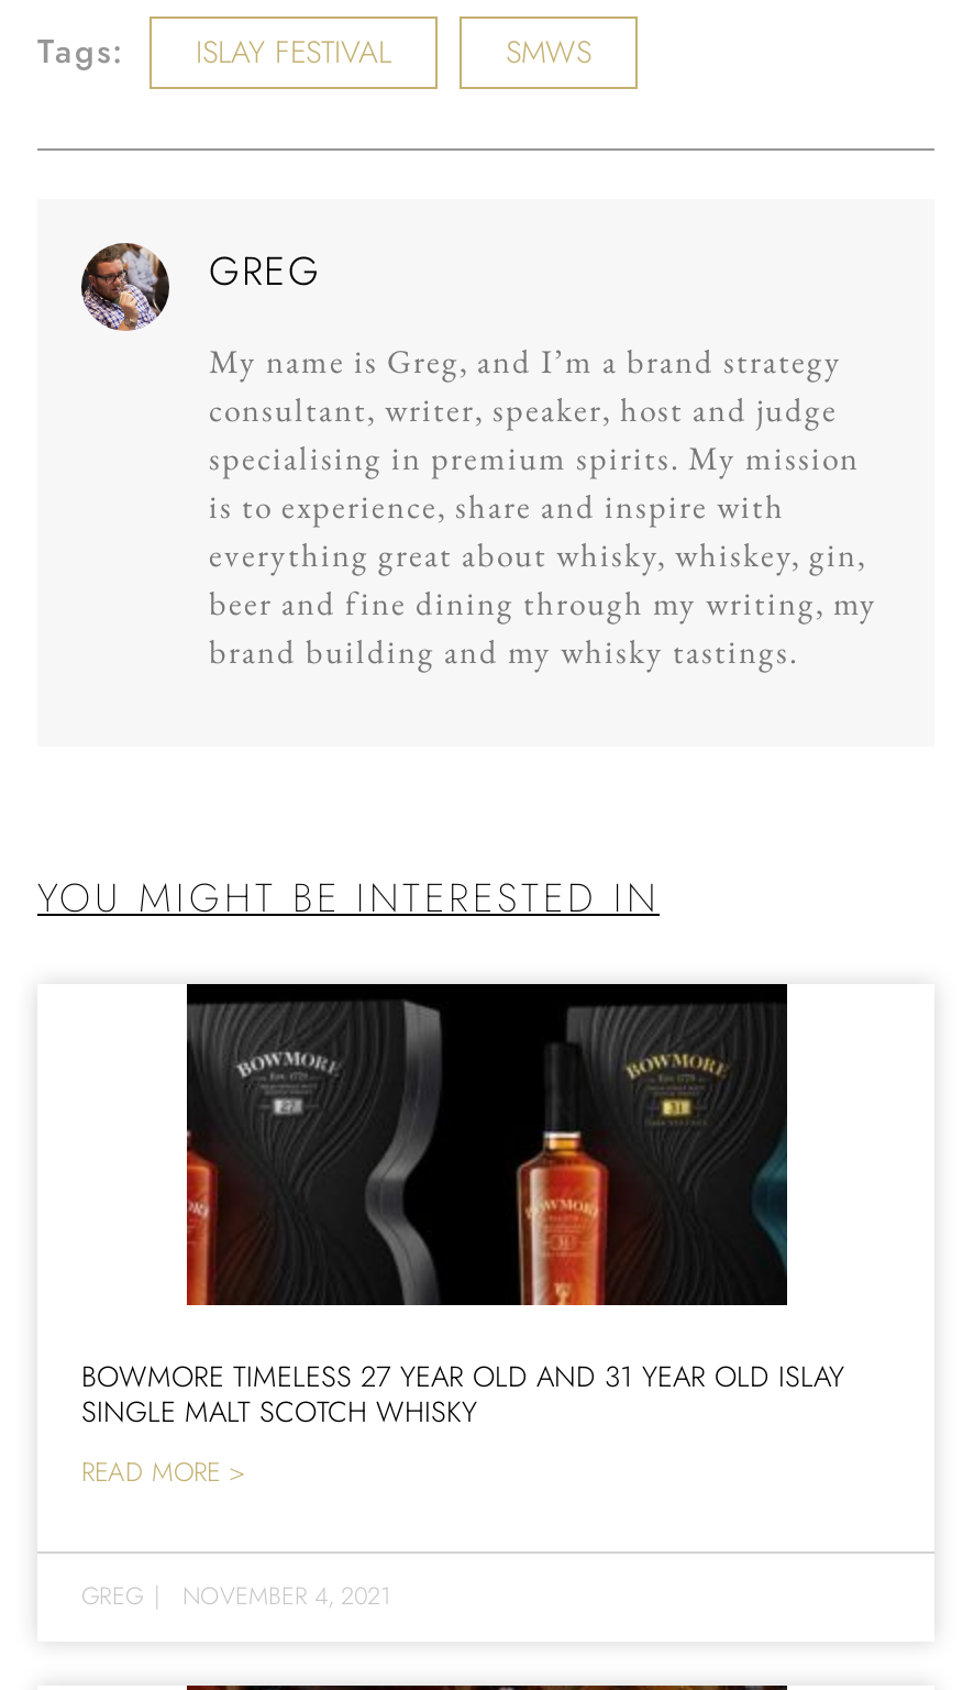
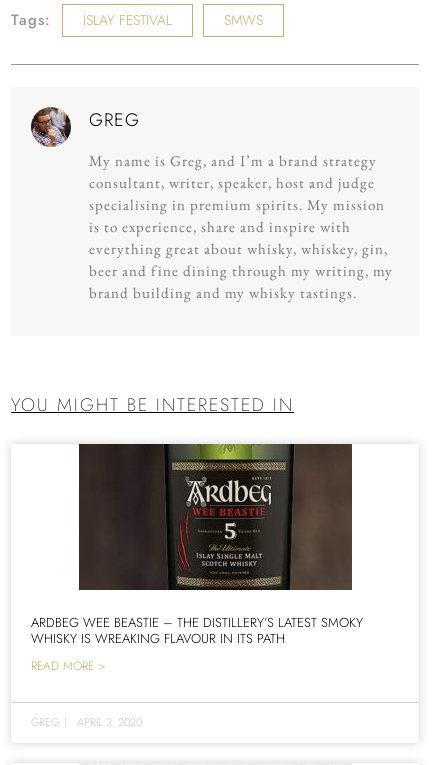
[81,982,844,1433] [image] | BOWMORE TIMELESS 27 YEAR OLD AND 31 YEAR OLD ISLAY | SINGLE MALT SCOTCH WHISKY -> [31,443,363,648] [image] | ARDBEG WEE BEASTIE – THE DISTILLERY’S LATEST SMOKY | WHISKY IS WREAKING FLAVOUR IN ITS PATH
[182,1578,391,1613] NOVEMBER 4, 2021 -> [77,714,142,730] APRIL 3, 2020

